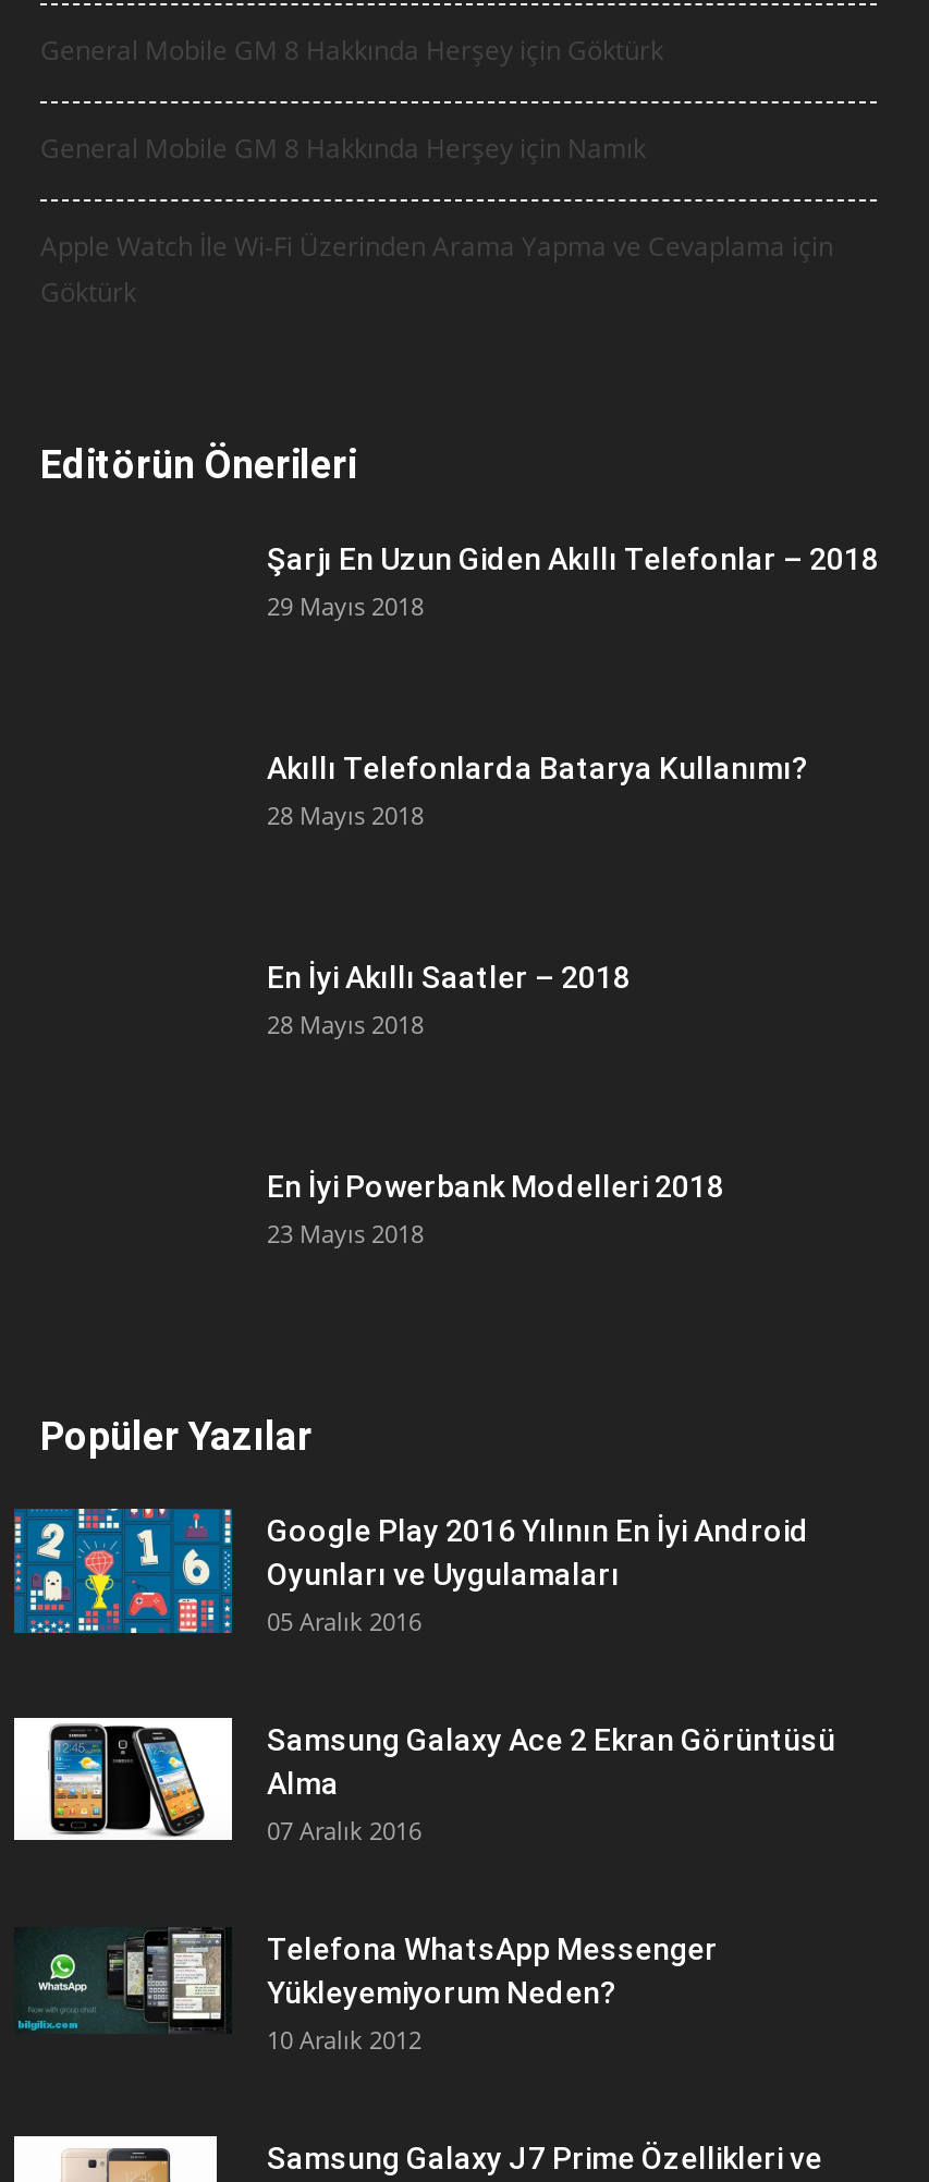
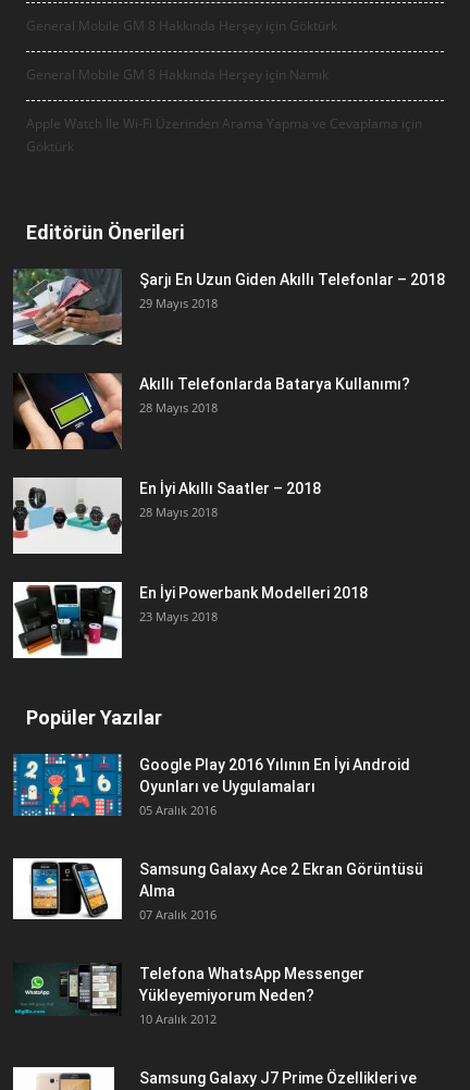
none -> [12,269,123,346] [image]
none -> [14,372,123,450] [image]
none -> [12,476,123,555] [image]
none -> [12,581,123,659] [image]

